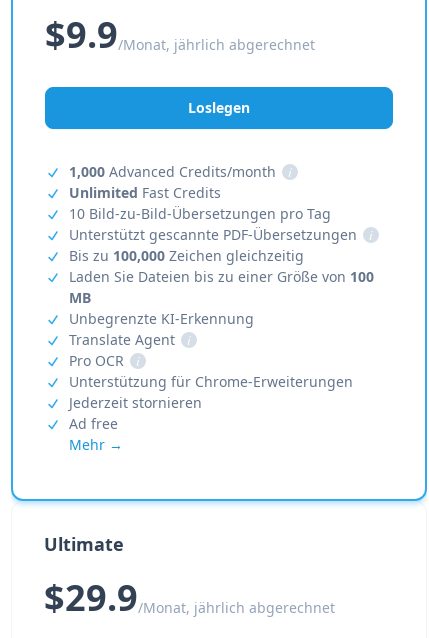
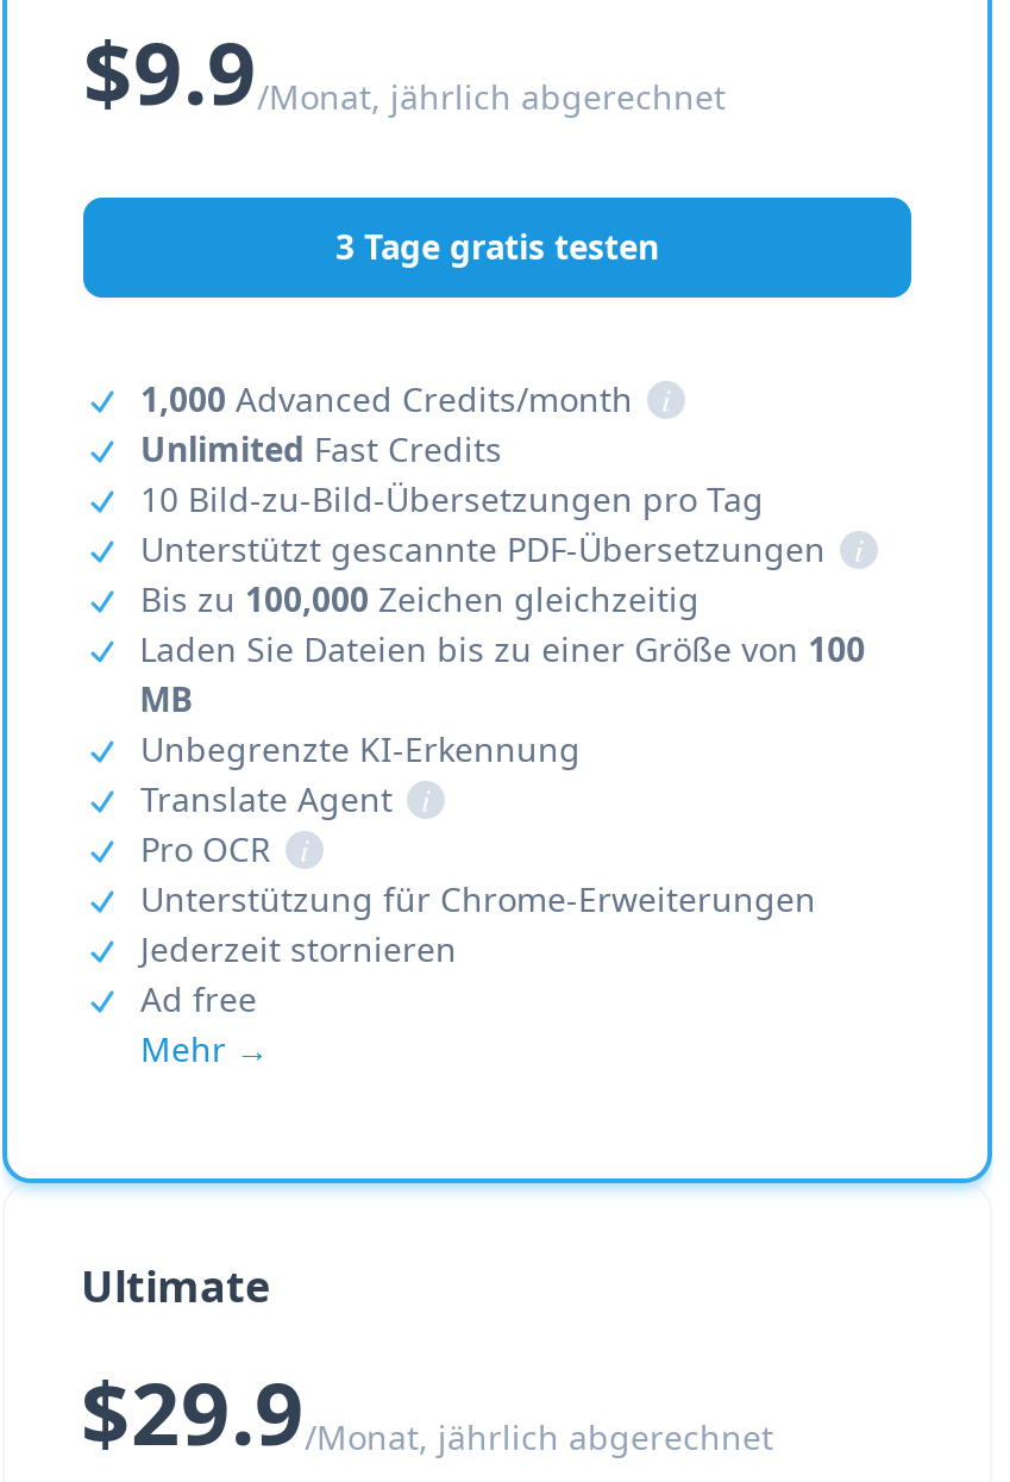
[188,98,250,117] Loslegen -> [335,224,659,269] 3 Tage gratis testen

